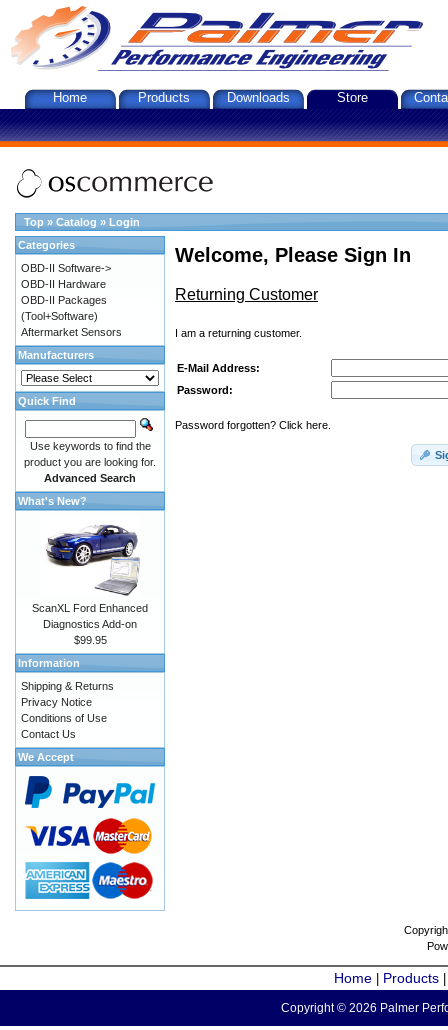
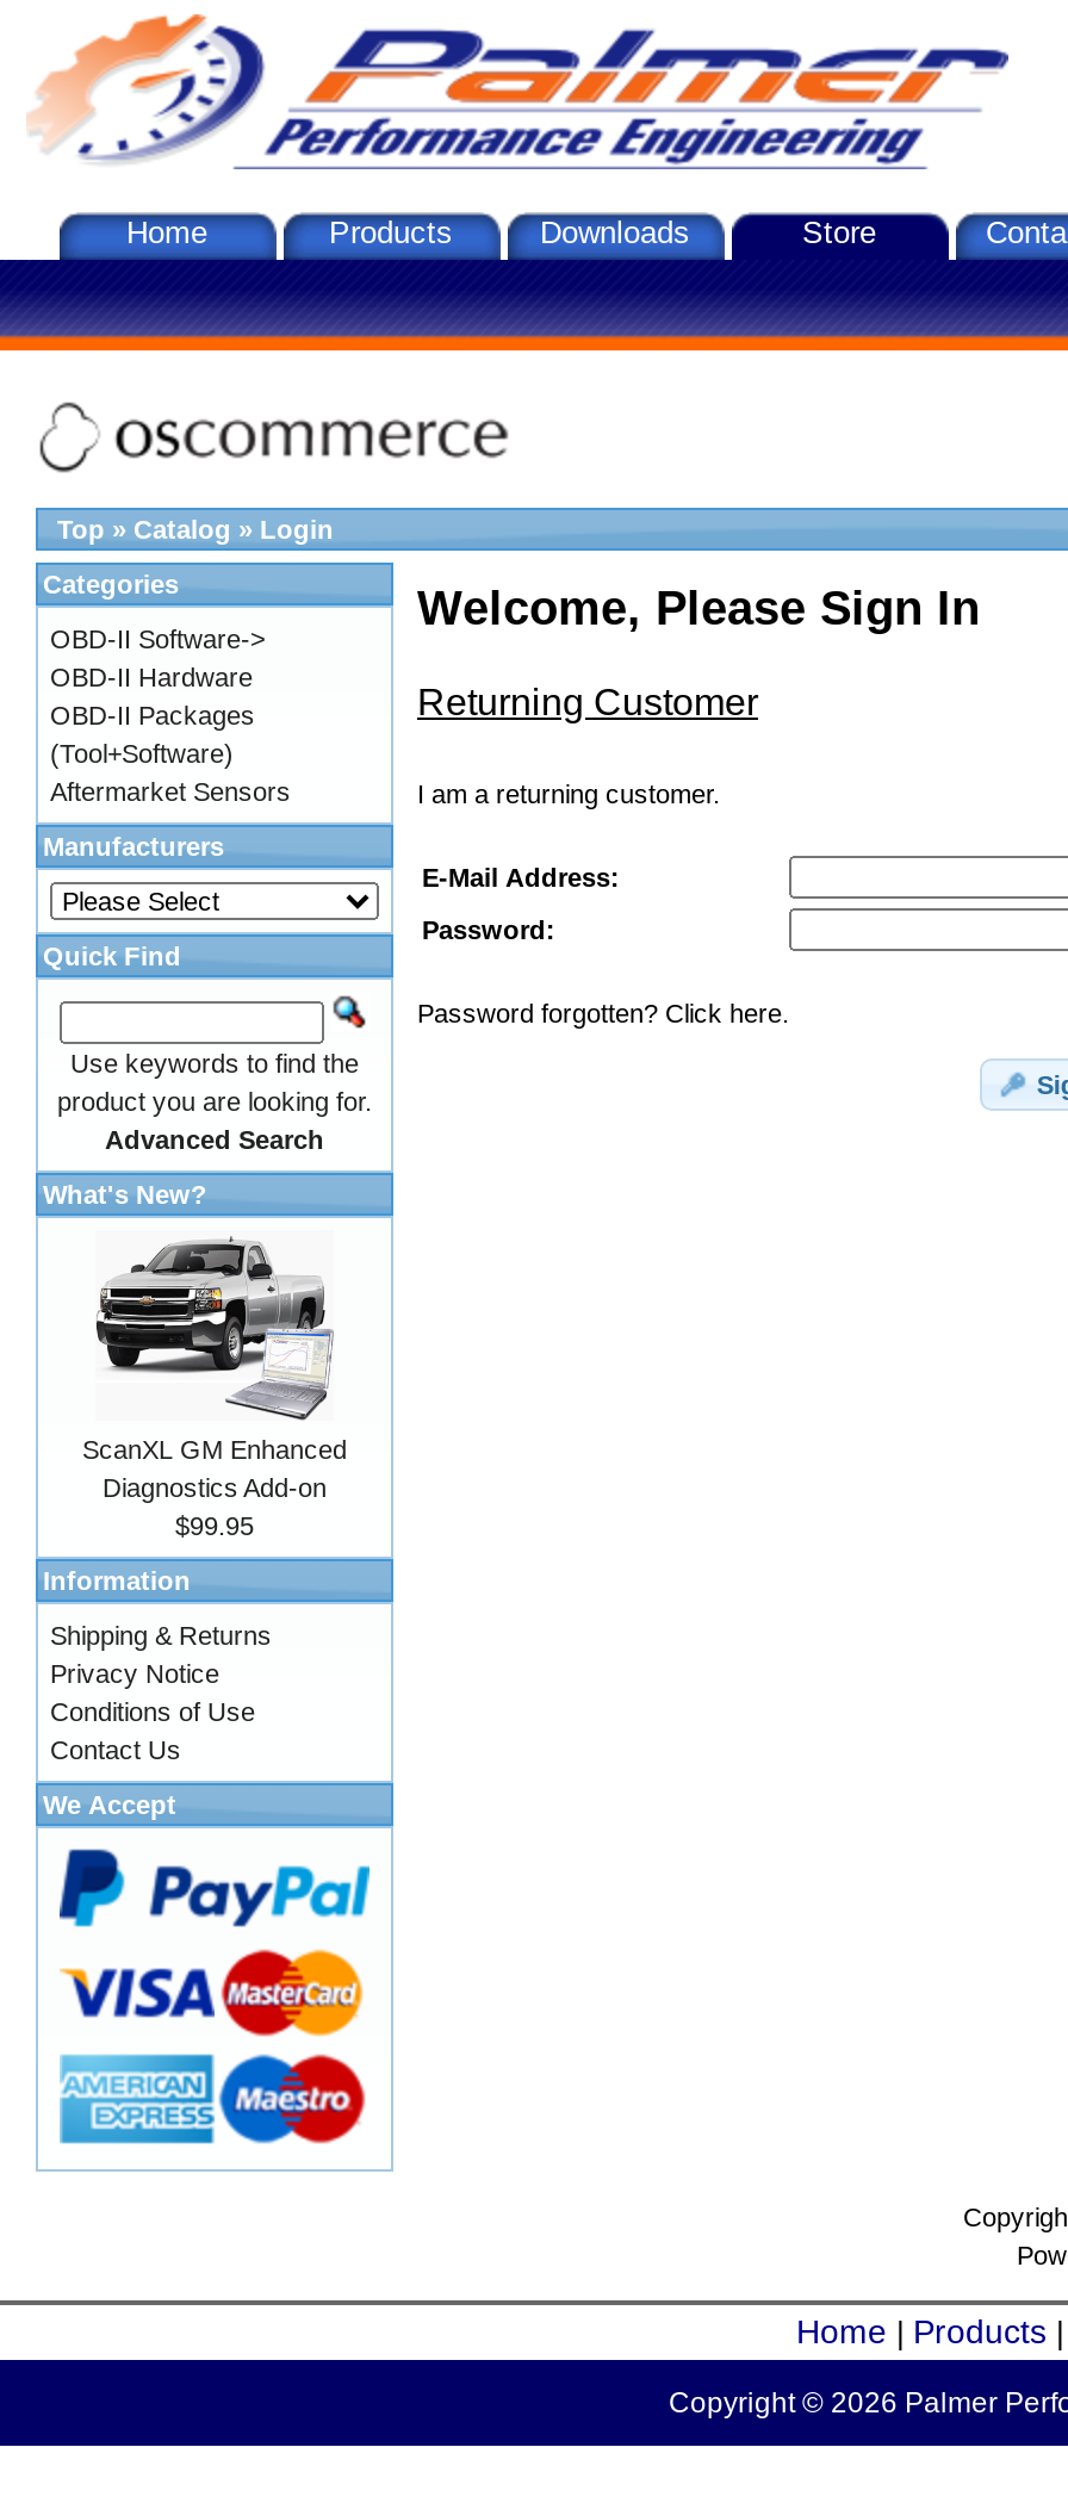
[32,520,148,614] [image] | ScanXL Ford Enhanced -> [82,1237,347,1464] [image] | ScanXL GM Enhanced

